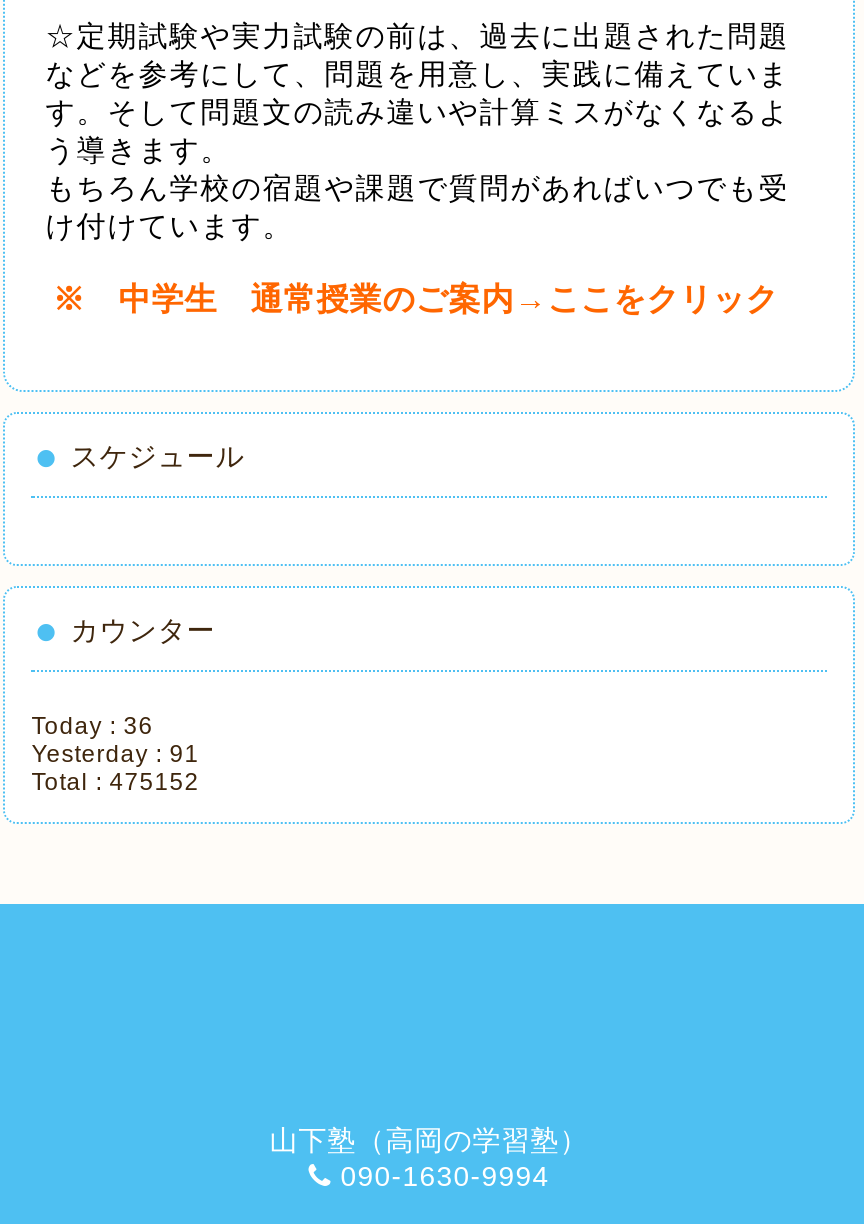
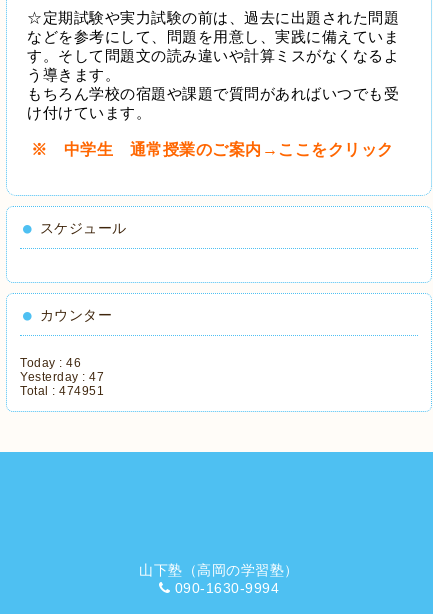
[31,712,153,740] Today : 36 -> [20,356,81,370] Today : 46
[31,740,199,768] Yesterday : 91 -> [20,370,104,384] Yesterday : 47
[31,768,199,796] Total : 475152 -> [20,384,104,398] Total : 474951

